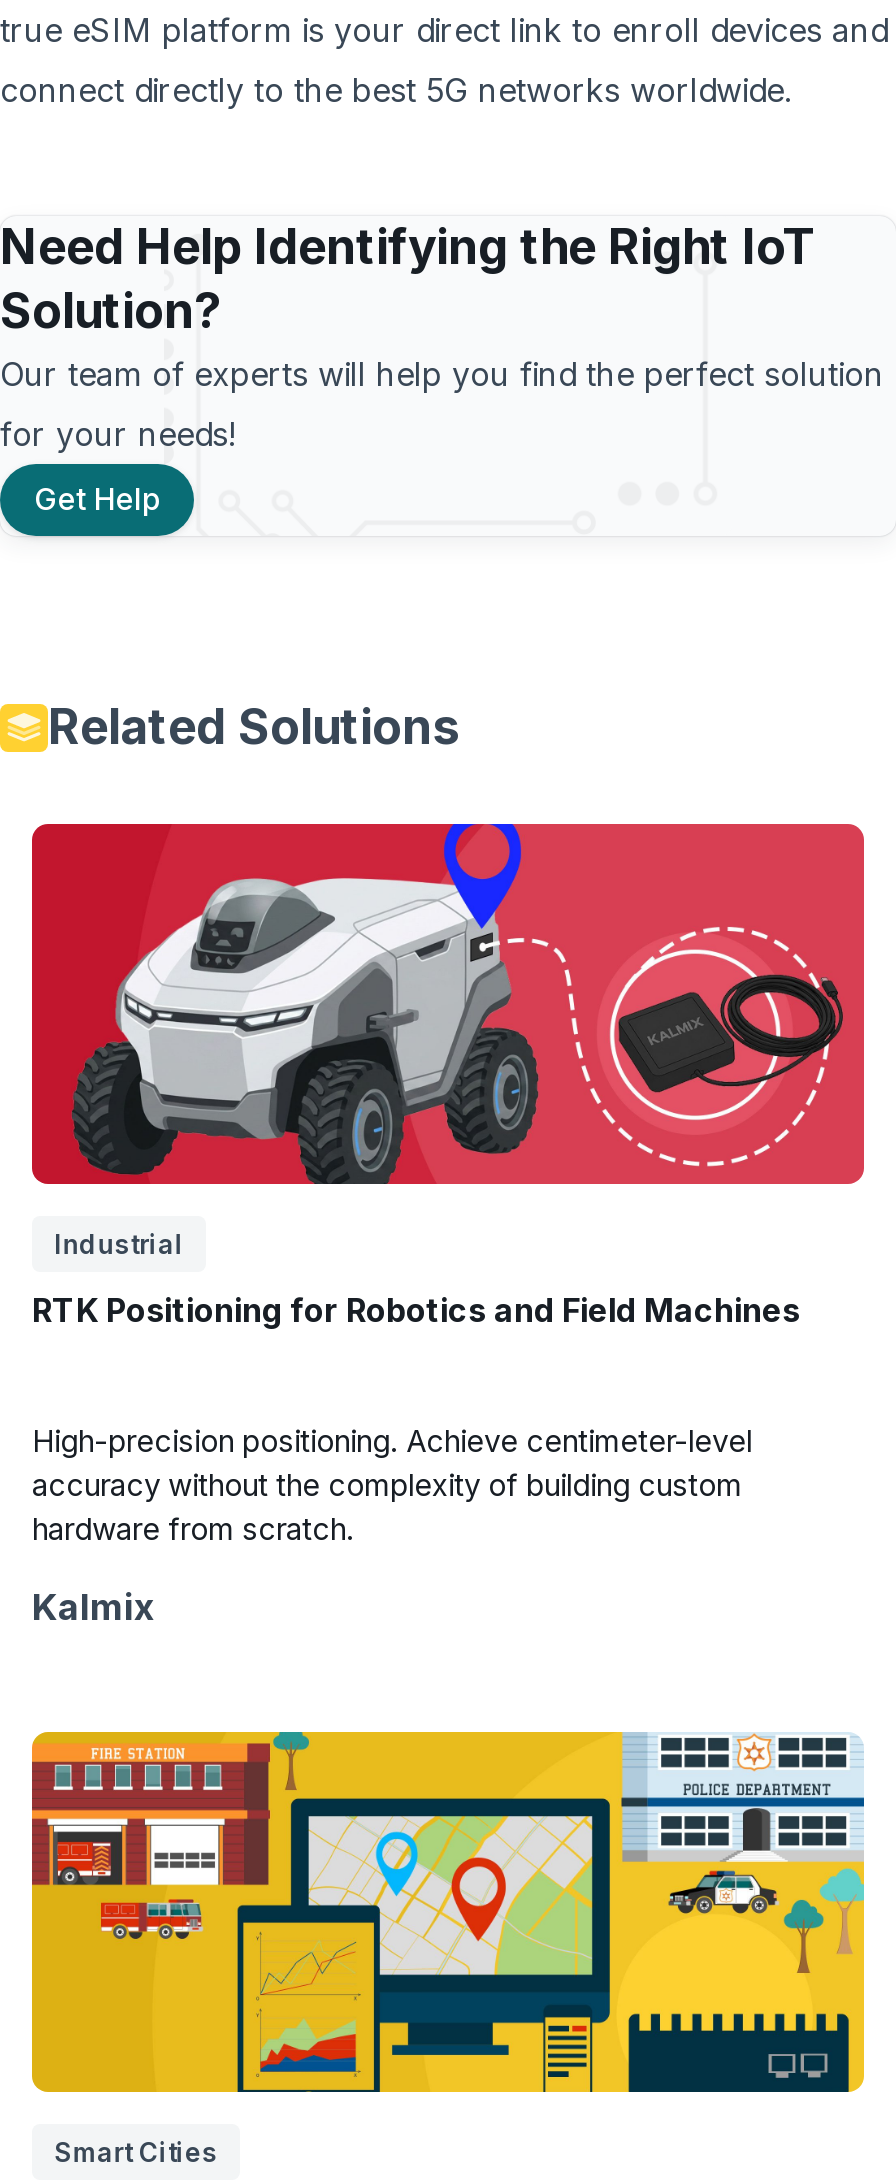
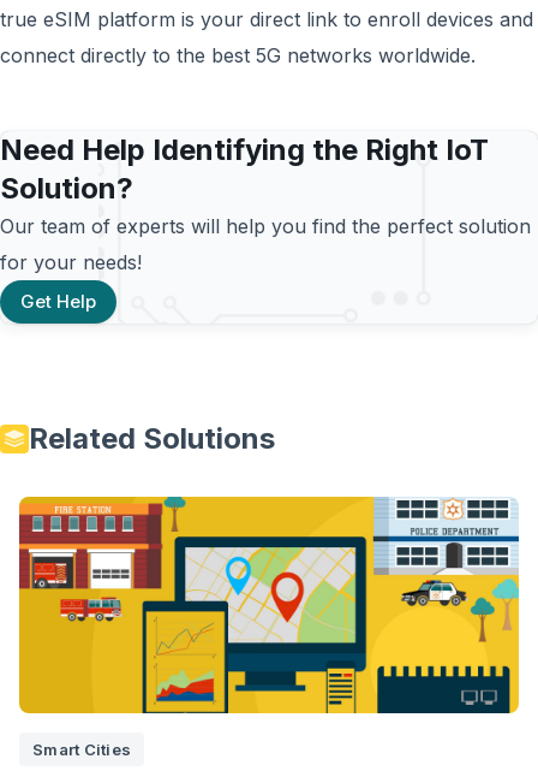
[30,822,866,1628] [image] | Industrial | RTK Positioning for Robotics and Field Machines | High-precision positioning. Achieve centimeter-level | accuracy without the complexity of building custom | hardware from scratch. | Kalmix -> none

